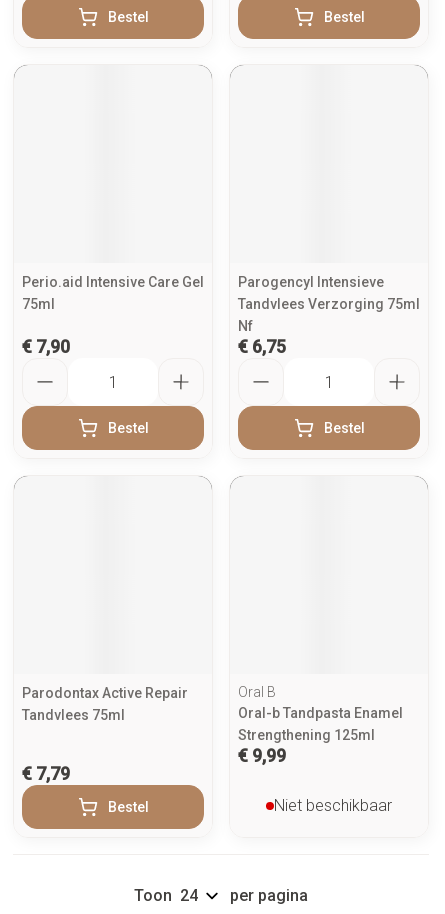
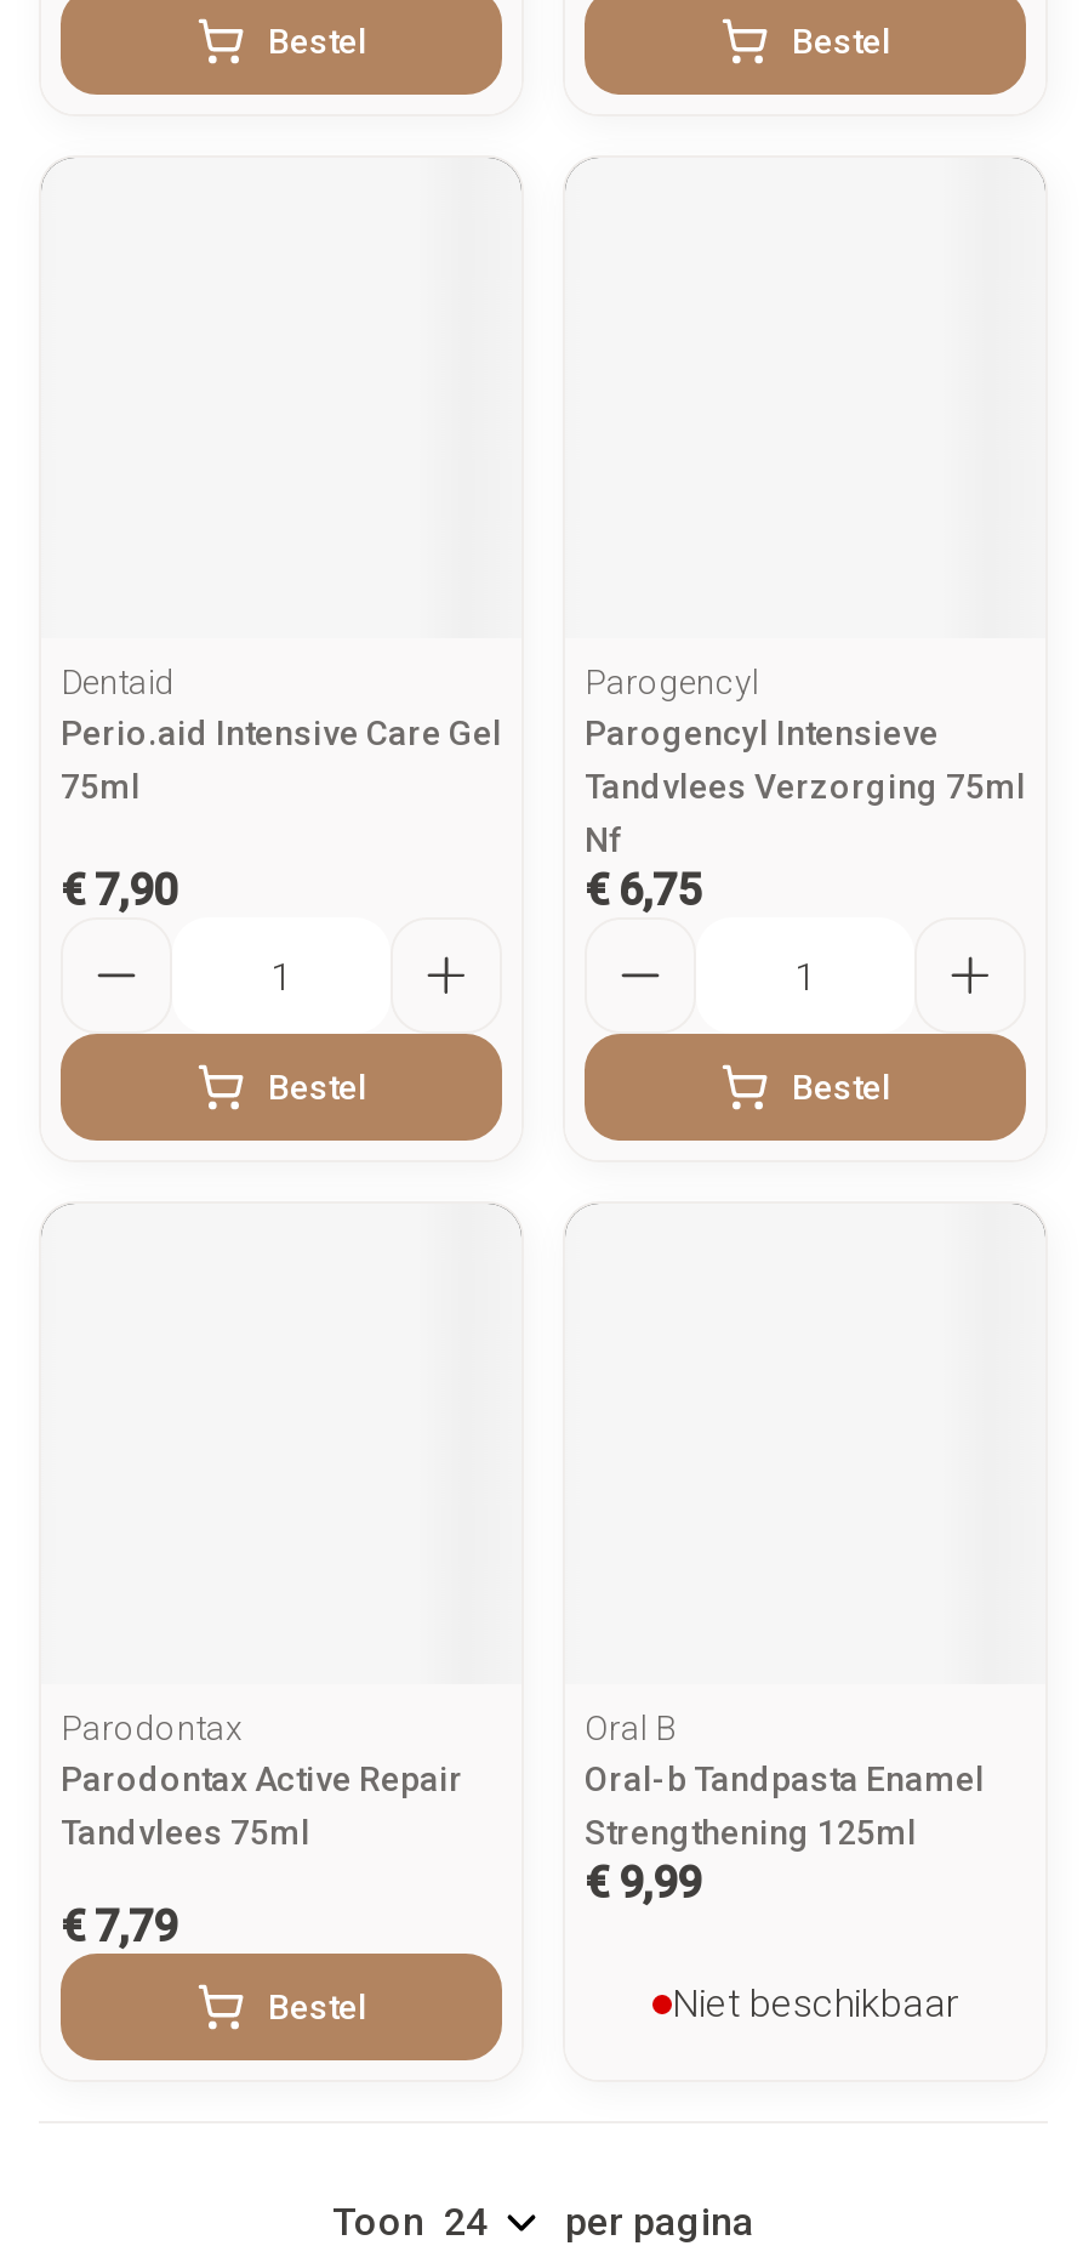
none -> [61,663,175,701] Dentaid
none -> [585,663,759,701] Parogencyl
moved [22,685,188,723] -> [61,1759,463,1852]: Parodontax Active Repair | Tandvlees 75ml
none -> [61,1708,243,1747] Parodontax

